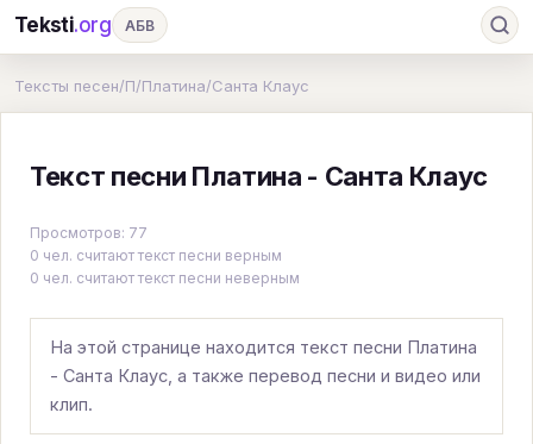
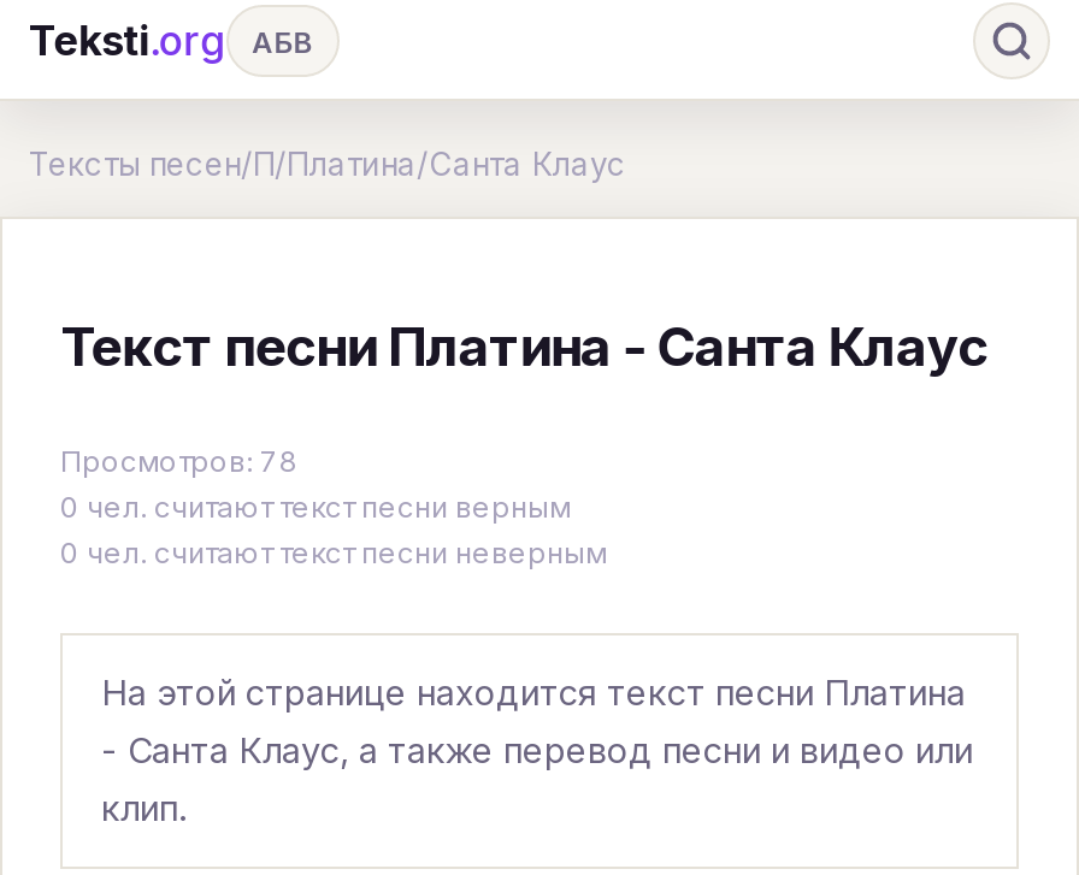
[30,224,148,242] Просмотров: 77 -> [60,443,299,479] Просмотров: 78

